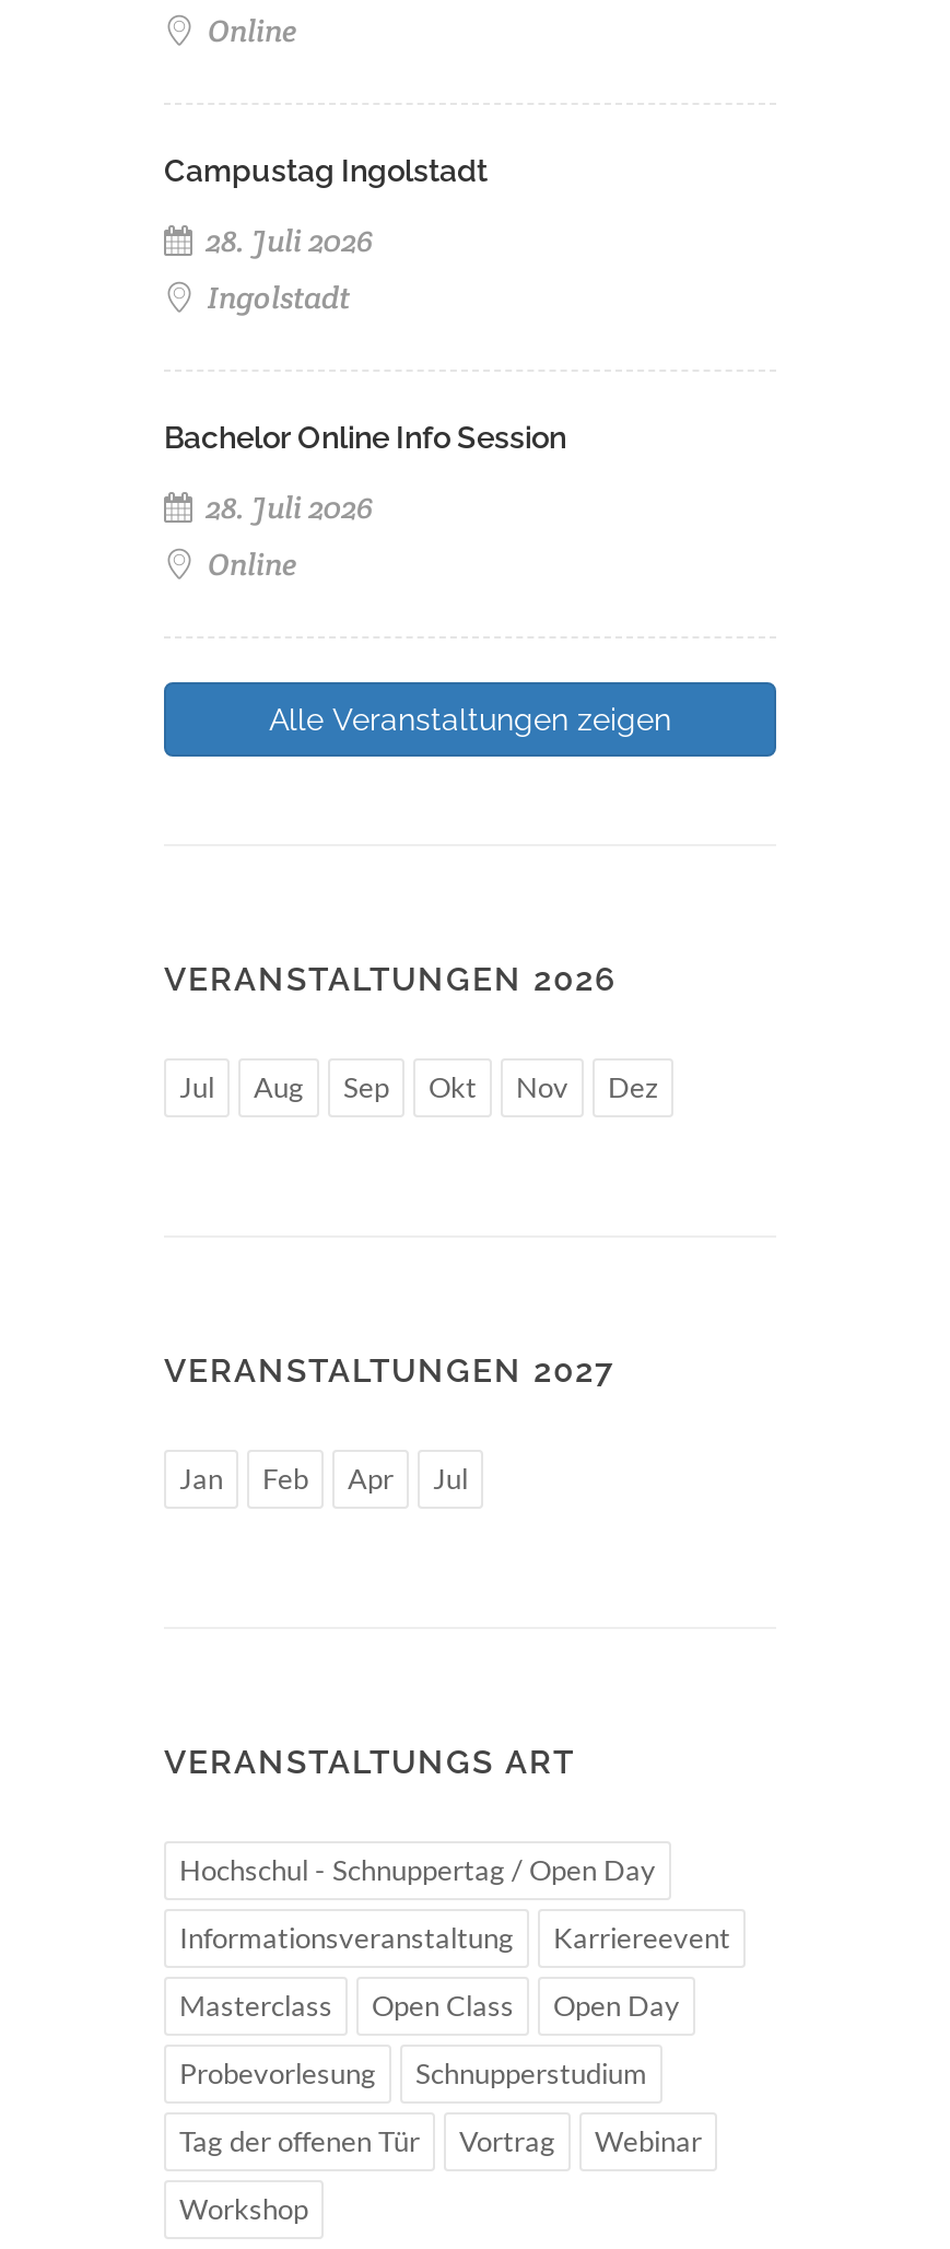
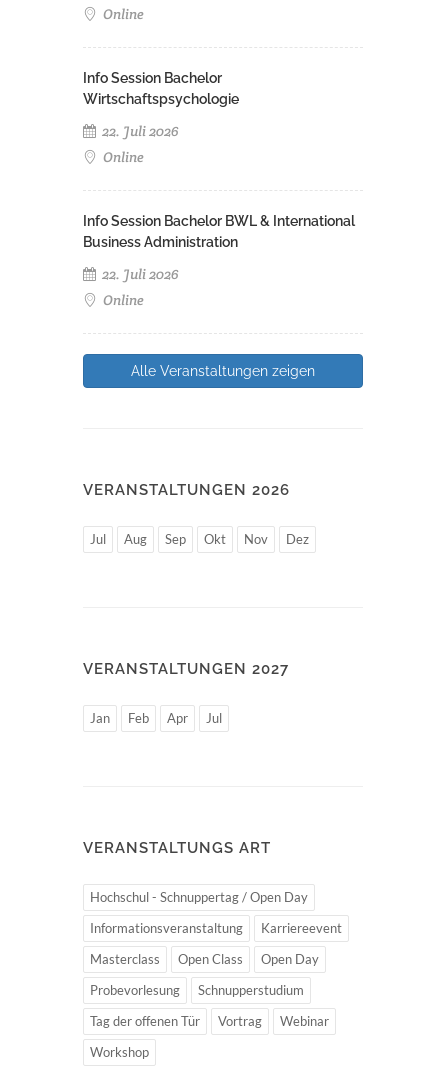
[164,152,488,187] Campustag Ingolstadt -> [83,69,239,106] Info Session Bachelor | Wirtschaftspsychologie
[199,220,374,316] 28. Juli 2026 | Ingolstadt -> [99,121,179,165] 22. Juli 2026 | Online
[164,419,566,454] Bachelor Online Info Session -> [83,212,355,249] Info Session Bachelor BWL & International | Business Administration
[199,487,374,526] 28. Juli 2026 -> [99,264,179,282] 22. Juli 2026

